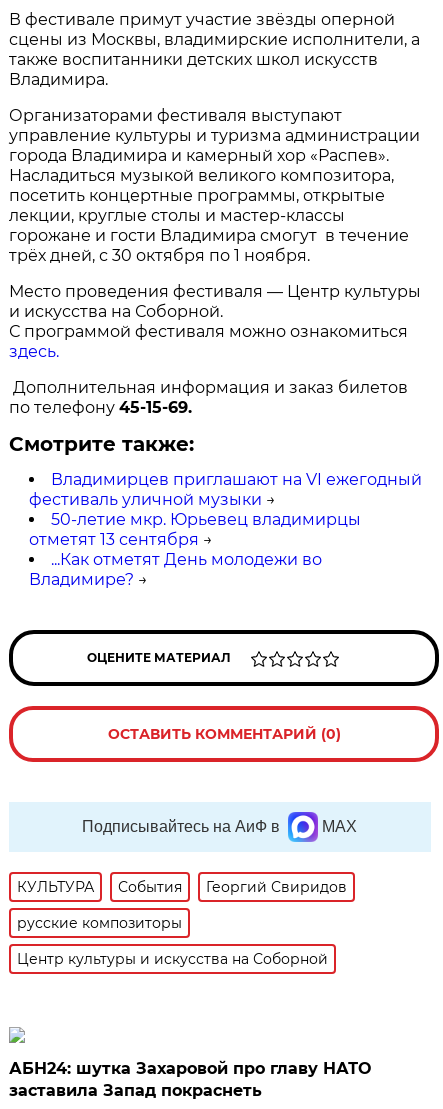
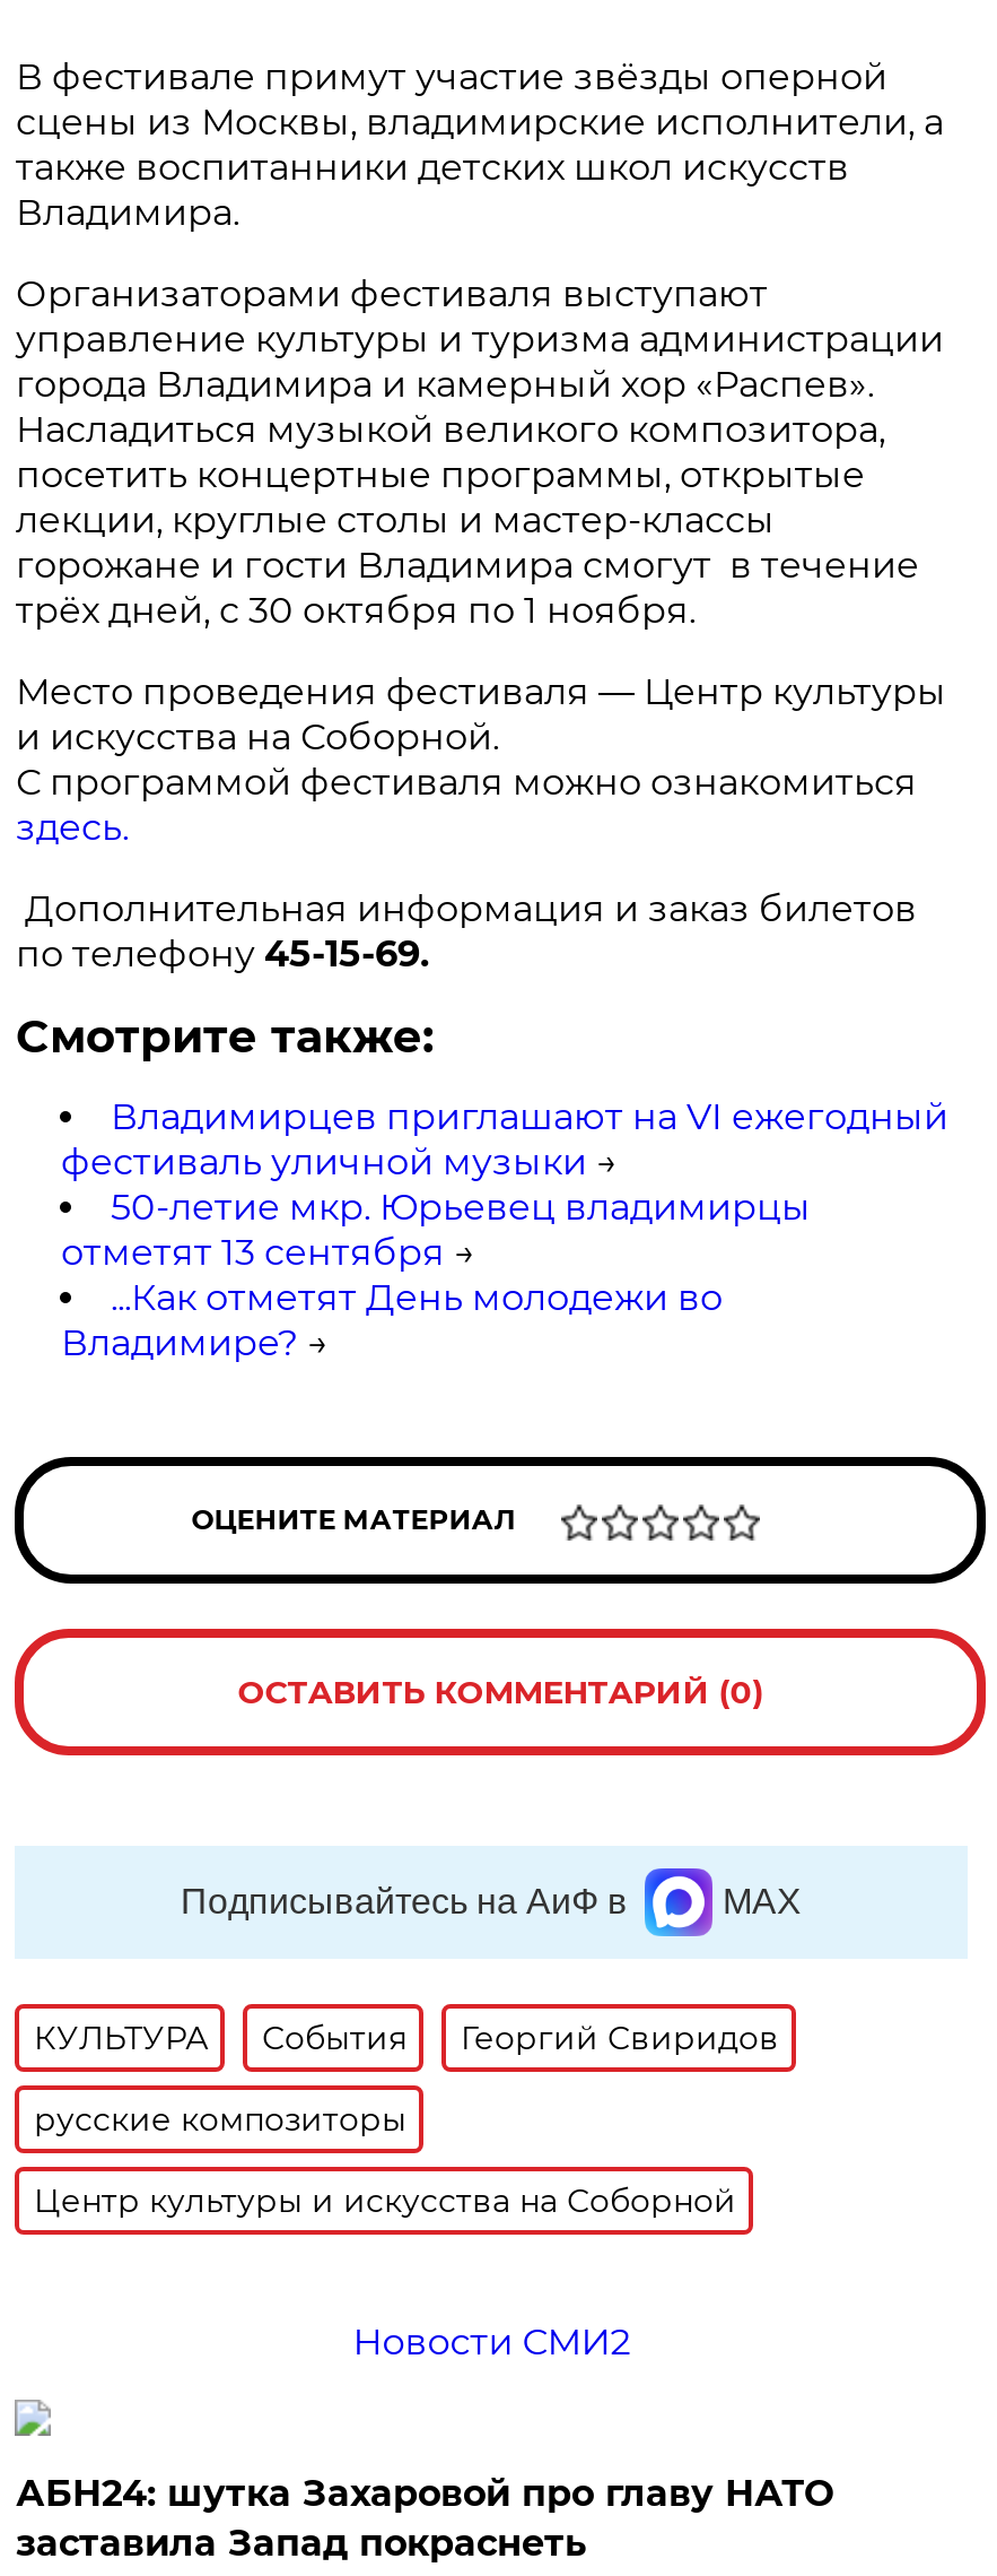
none -> [353,2320,630,2363] Новости СМИ2

